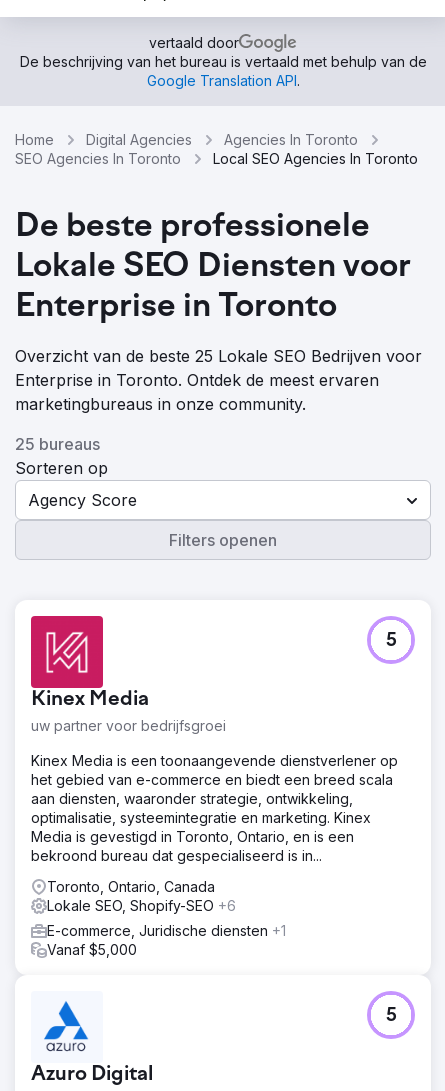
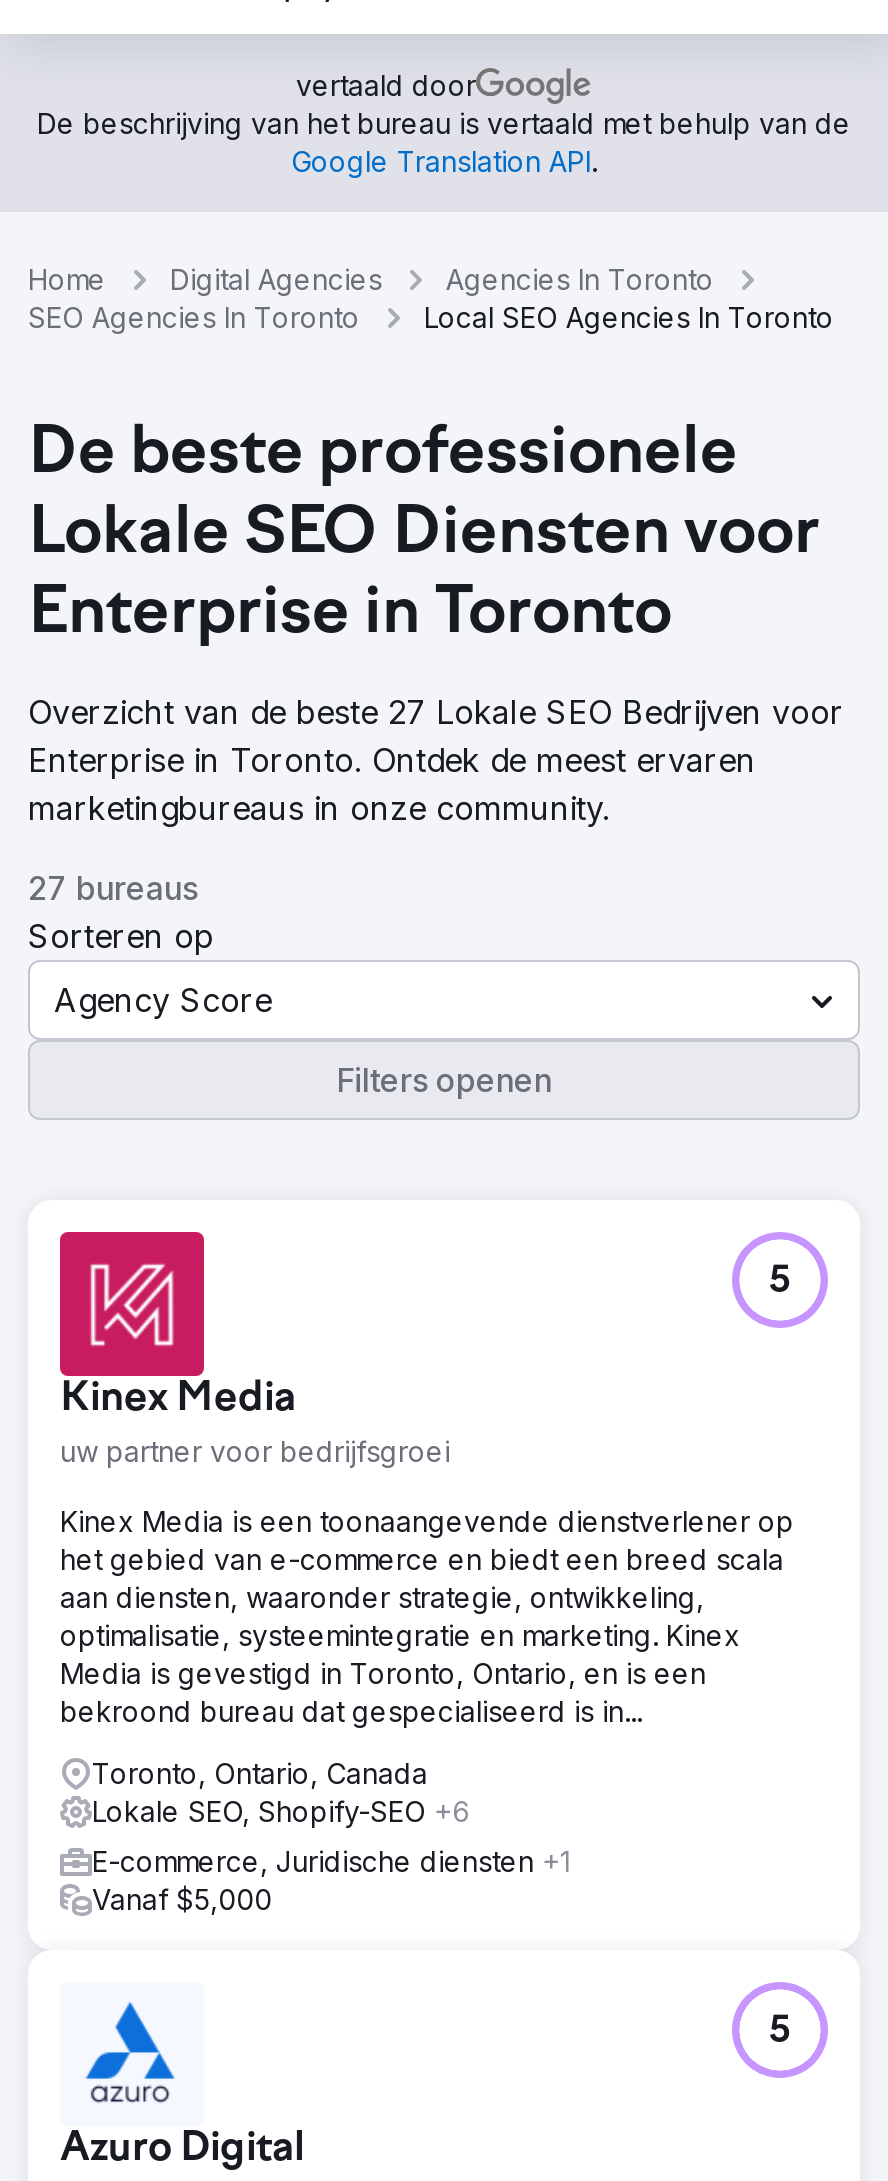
[15,346,422,366] Overzicht van de beste 25 Lokale SEO Bedrijven voor -> [28,692,844,732] Overzicht van de beste 27 Lokale SEO Bedrijven voor
[15,434,100,454] 25 bureaus -> [28,868,198,908] 27 bureaus

